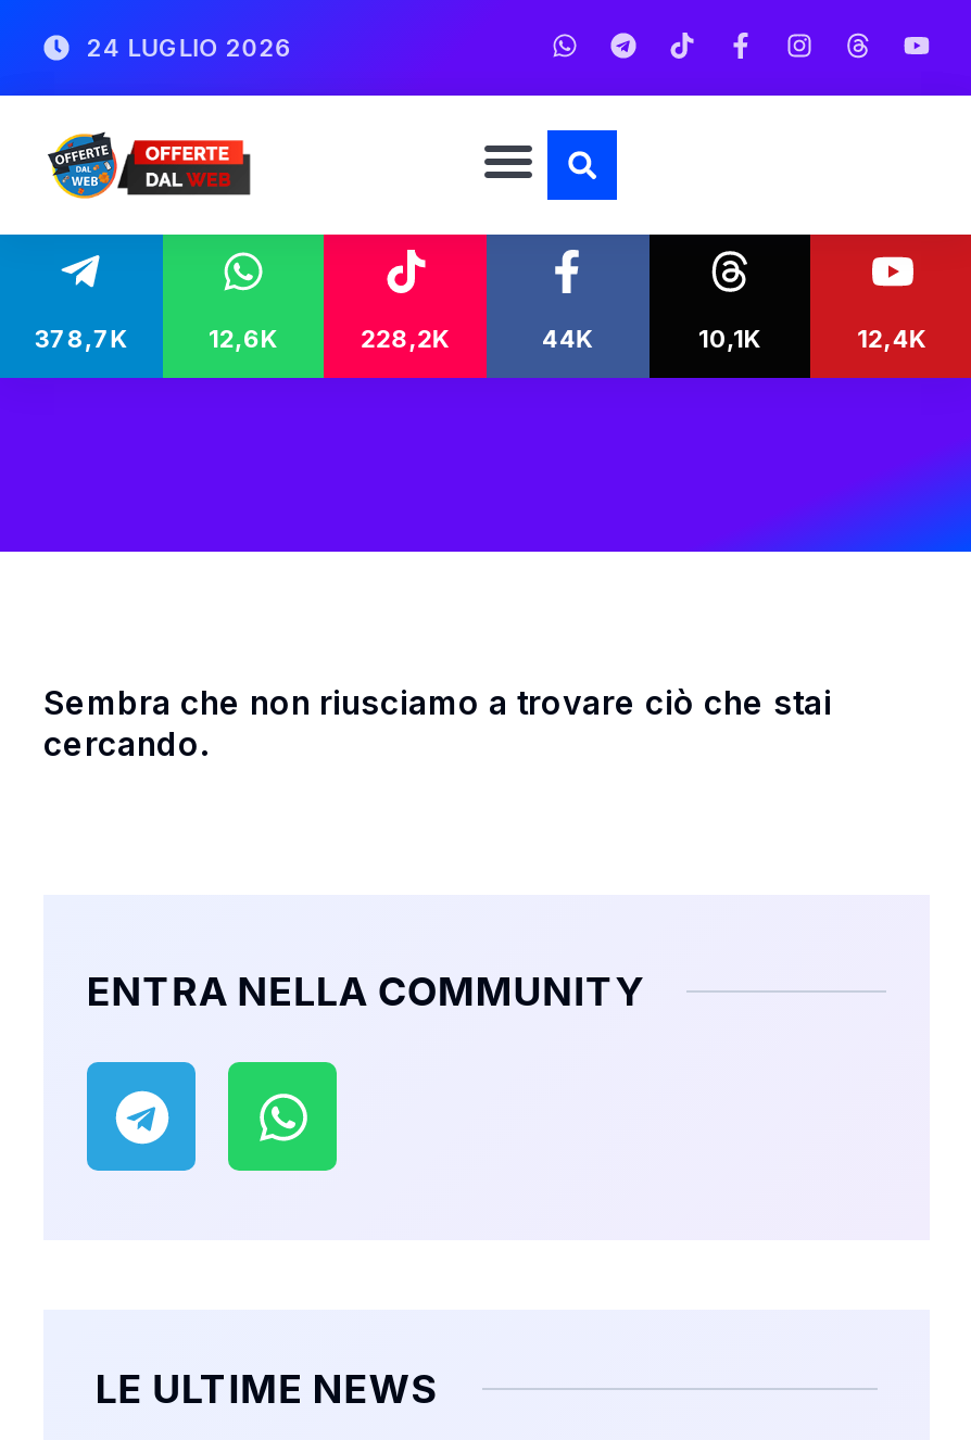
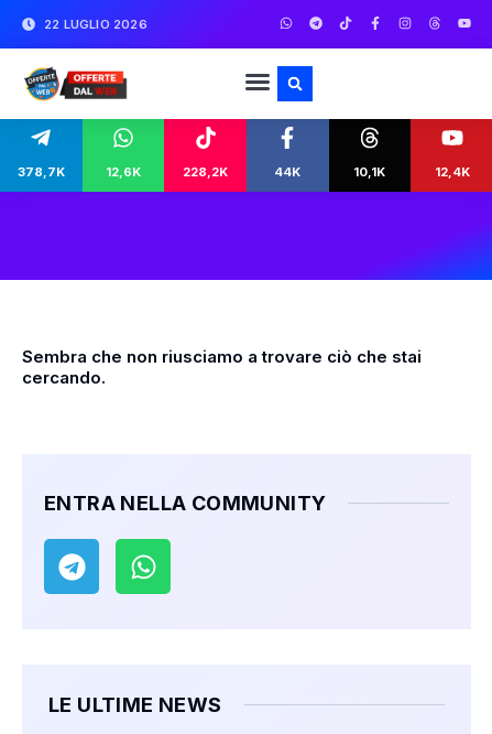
[87,31,293,62] 24 LUGLIO 2026 -> [44,16,147,31] 22 LUGLIO 2026

